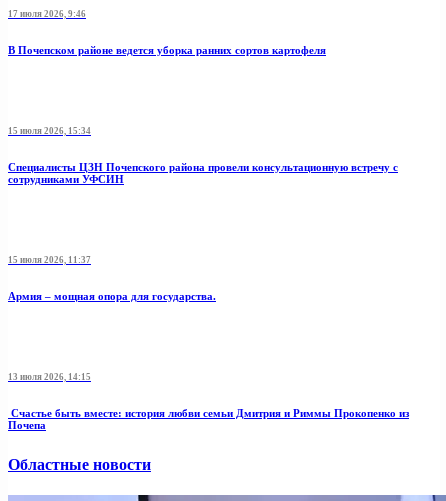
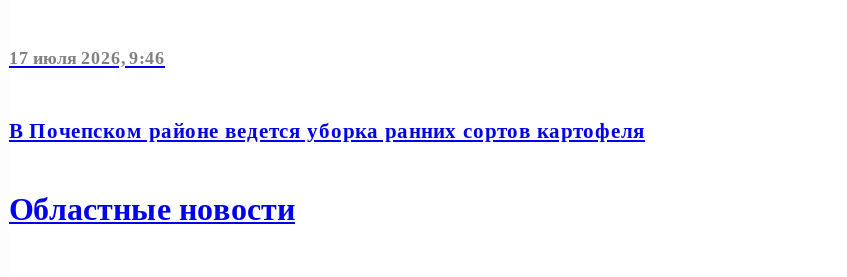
[8,126,398,185] 15 июля 2026, 15:34 | Специалисты ЦЗН Почепского района провели консультационную встречу с | сотрудниками УФСИН -> none
[8,255,216,302] 15 июля 2026, 11:37 | Армия – мощная опора для государства. -> none
[8,372,409,431] 13 июля 2026, 14:15 | Счастье быть вместе: история любви семьи Дмитрия и Риммы Прокопенко из | Почепа -> none

